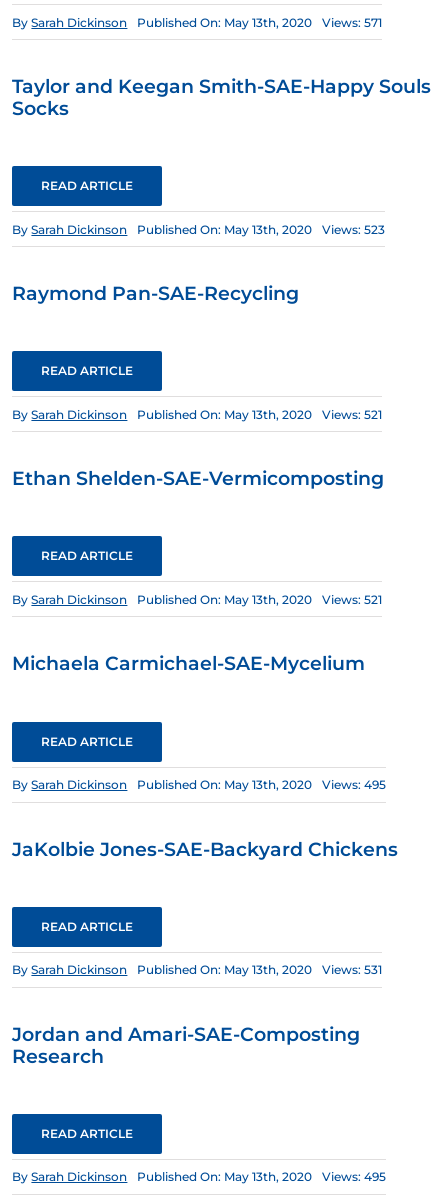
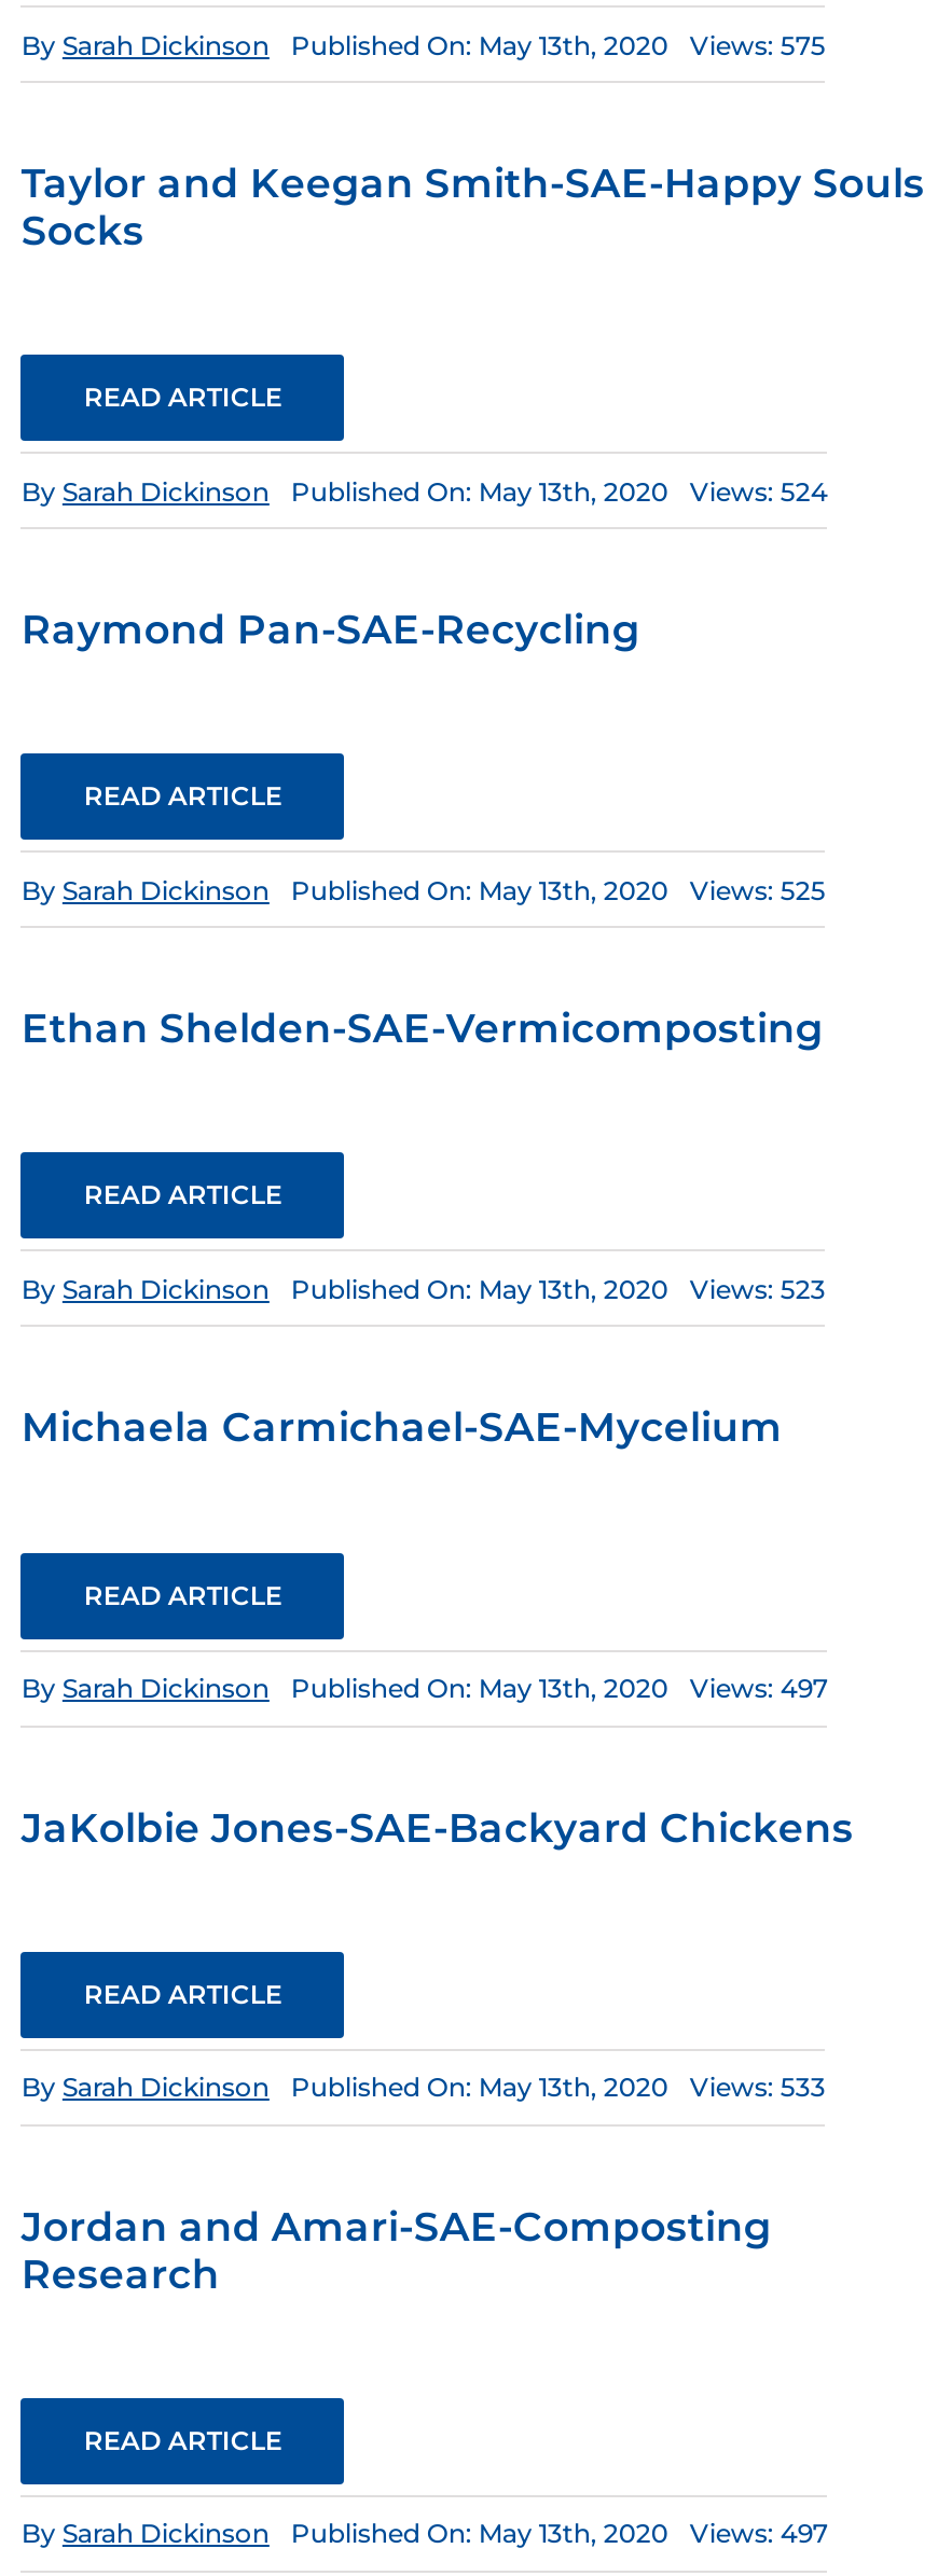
[12,14,382,29] By Sarah Dickinson Published On: May 13th, 2020 Views: 571 -> [21,28,826,60] By Sarah Dickinson Published On: May 13th, 2020 Views: 575
[12,222,385,237] By Sarah Dickinson Published On: May 13th, 2020 Views: 523 -> [21,474,828,507] By Sarah Dickinson Published On: May 13th, 2020 Views: 524
[12,407,382,422] By Sarah Dickinson Published On: May 13th, 2020 Views: 521 -> [21,874,826,906] By Sarah Dickinson Published On: May 13th, 2020 Views: 525
[12,592,382,607] By Sarah Dickinson Published On: May 13th, 2020 Views: 521 -> [21,1273,826,1305] By Sarah Dickinson Published On: May 13th, 2020 Views: 523
[12,777,386,792] By Sarah Dickinson Published On: May 13th, 2020 Views: 495 -> [21,1672,828,1704] By Sarah Dickinson Published On: May 13th, 2020 Views: 497
[12,962,382,977] By Sarah Dickinson Published On: May 13th, 2020 Views: 531 -> [21,2071,826,2103] By Sarah Dickinson Published On: May 13th, 2020 Views: 533
[12,1169,386,1184] By Sarah Dickinson Published On: May 13th, 2020 Views: 495 -> [21,2517,828,2550] By Sarah Dickinson Published On: May 13th, 2020 Views: 497

